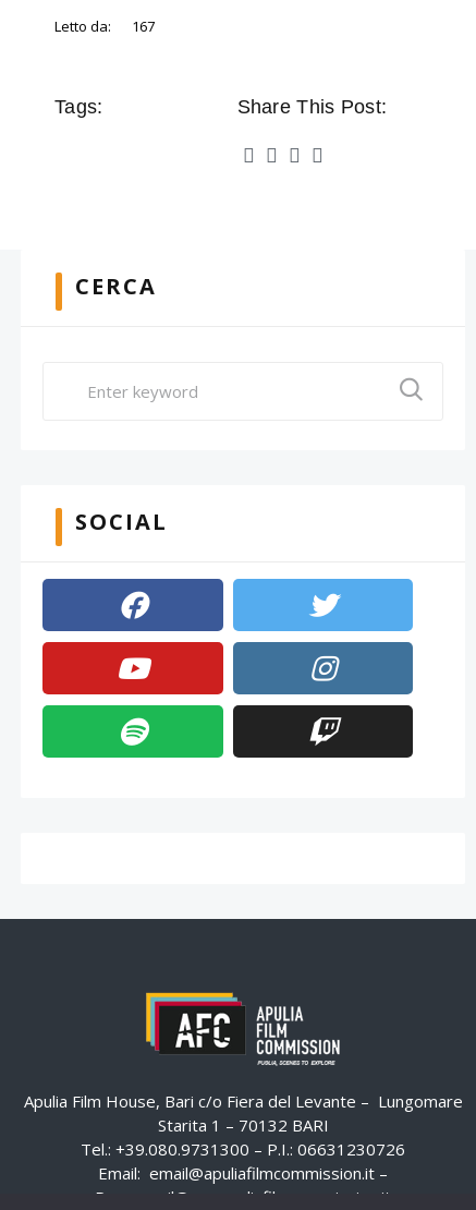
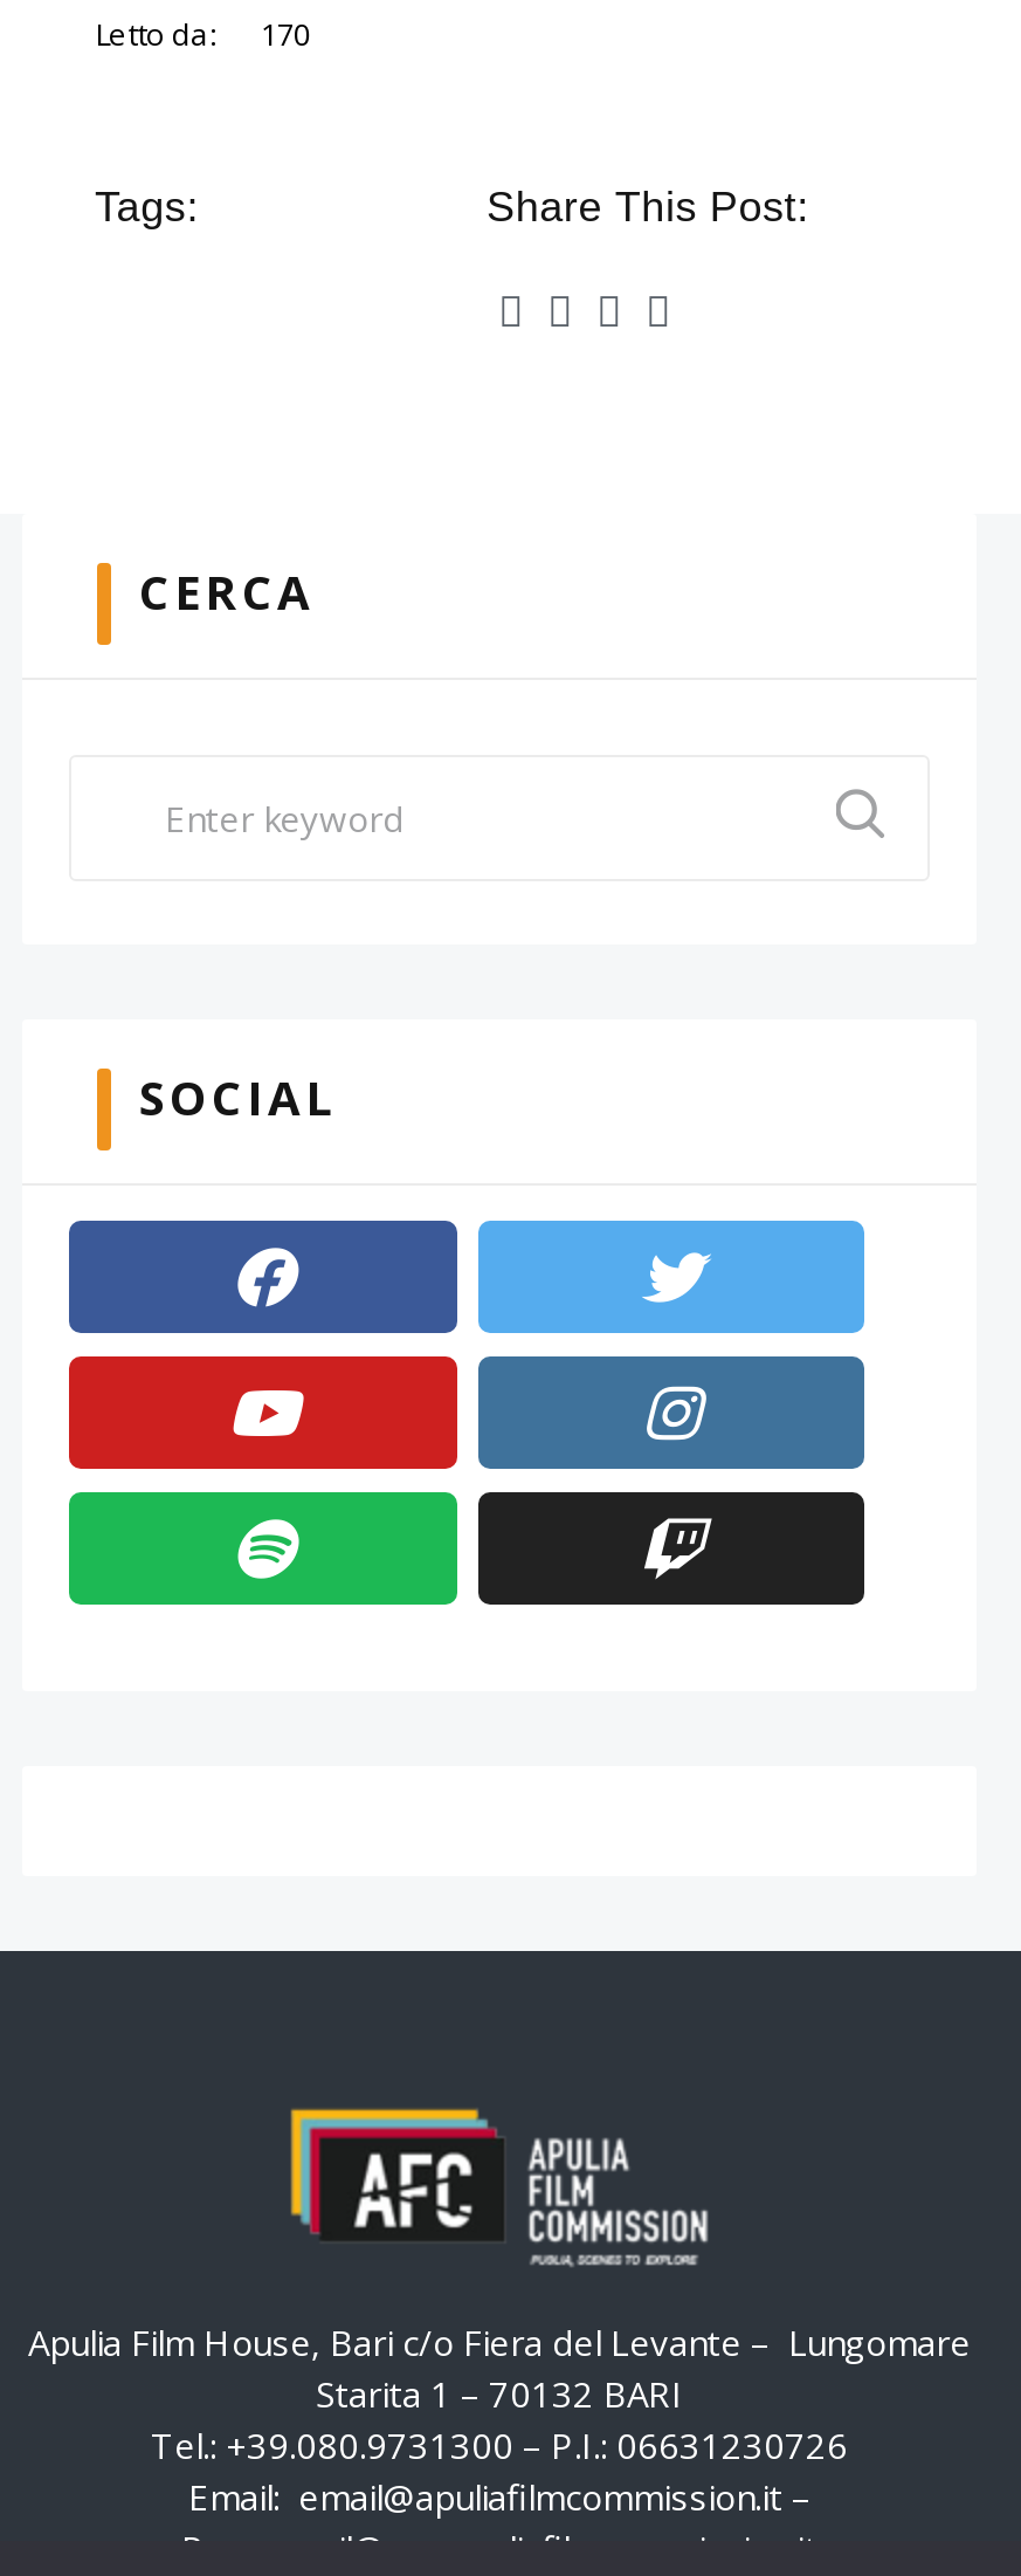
[54,16,155,36] Letto da: 167 -> [95,13,310,55] Letto da: 170

